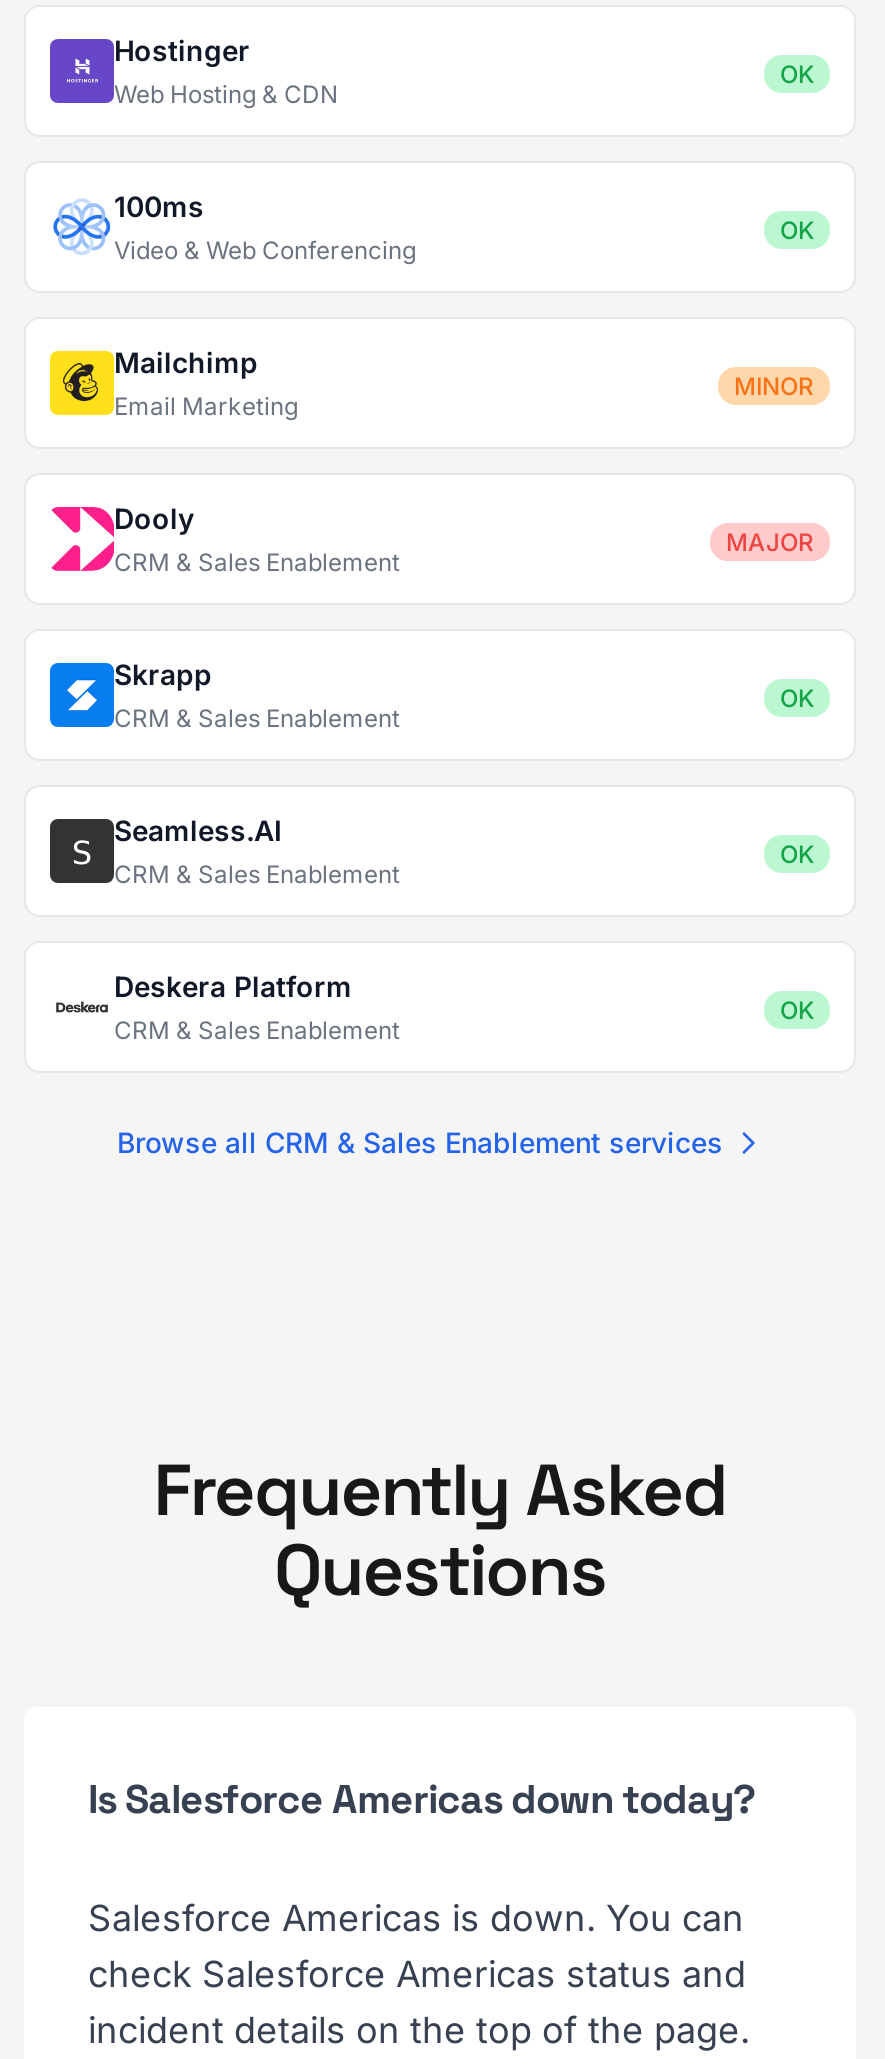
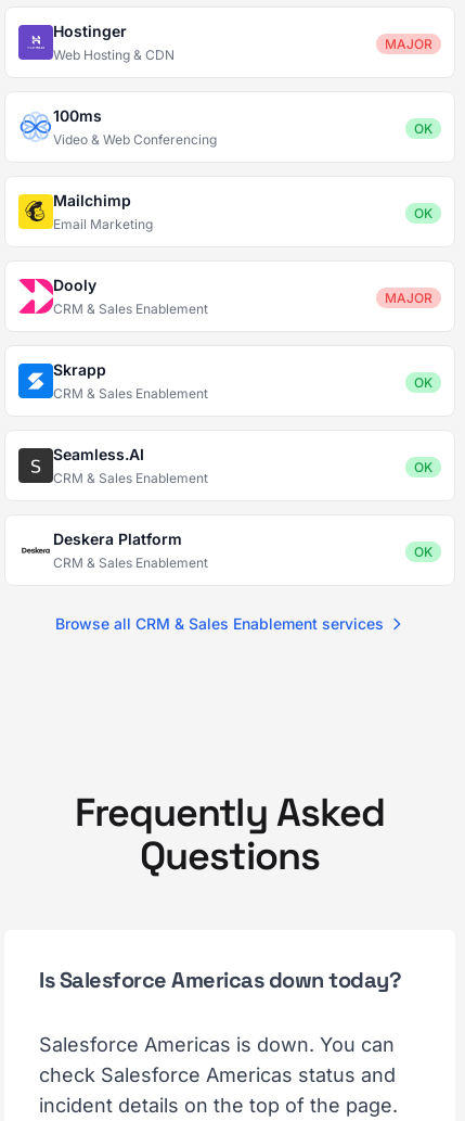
[780,59,814,89] OK -> [385,36,432,52] MAJOR
[734,371,814,401] MINOR -> [414,205,432,221] OK

